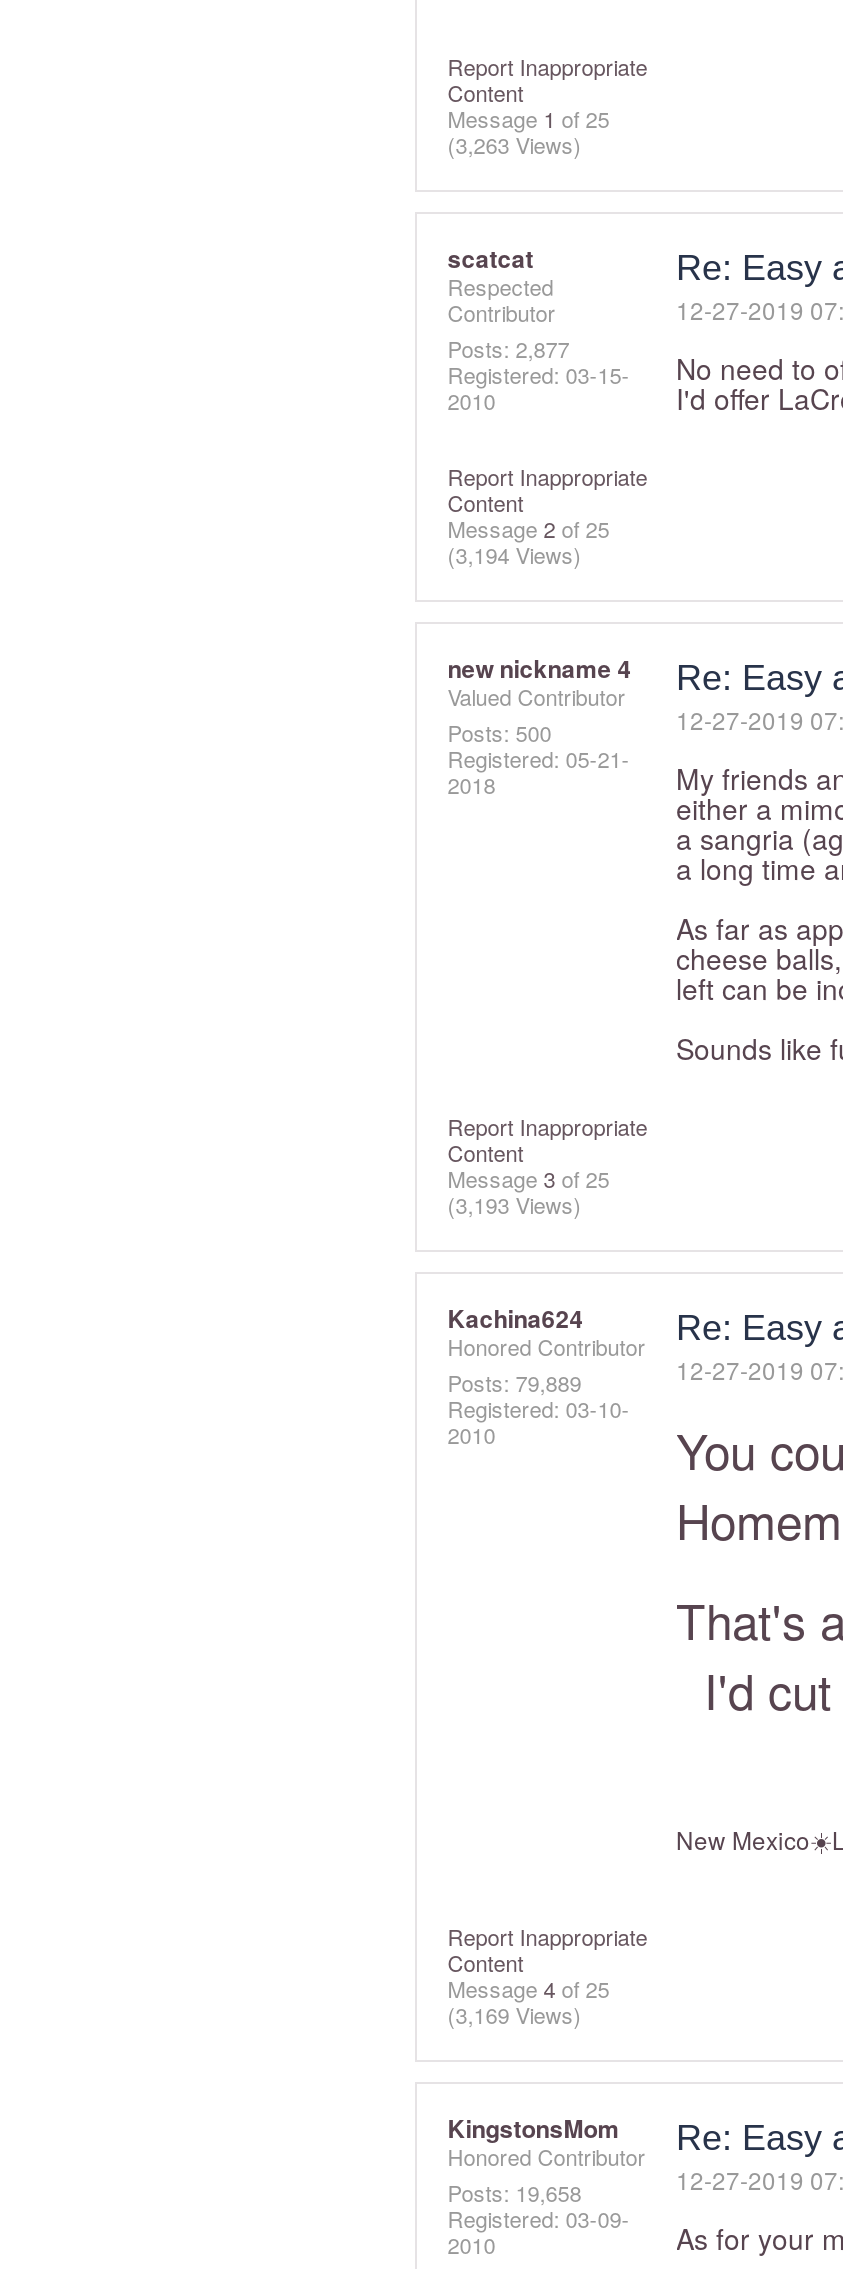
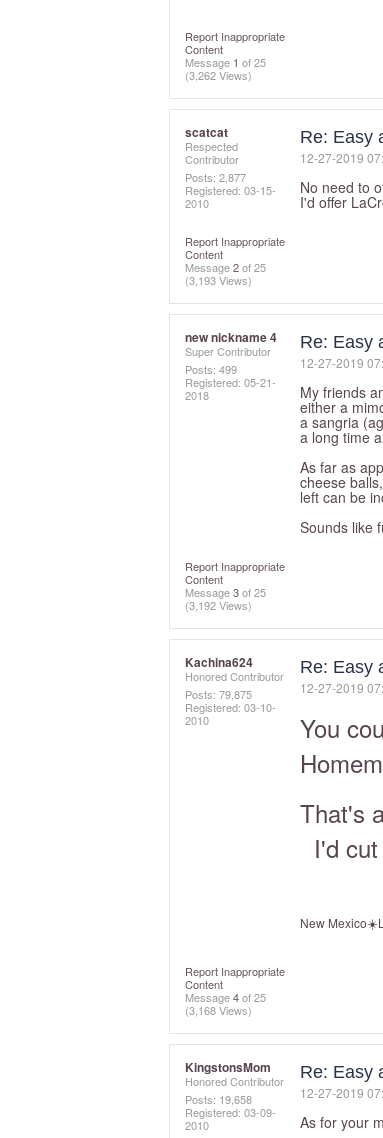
[447,128,581,160] (3,263 Views) -> [185,67,252,83] (3,262 Views)
[447,538,581,570] (3,194 Views) -> [185,272,252,288] (3,193 Views)
[447,680,625,712] Valued Contributor -> [185,343,271,359] Super Contributor
[447,716,551,748] Posts: 500 -> [185,361,237,377] Posts: 499
[447,1188,581,1220] (3,193 Views) -> [185,597,252,613] (3,192 Views)
[447,1366,581,1398] Posts: 79,889 -> [185,686,252,702] Posts: 79,875
[447,1998,581,2030] (3,169 Views) -> [185,1002,252,1018] (3,168 Views)

